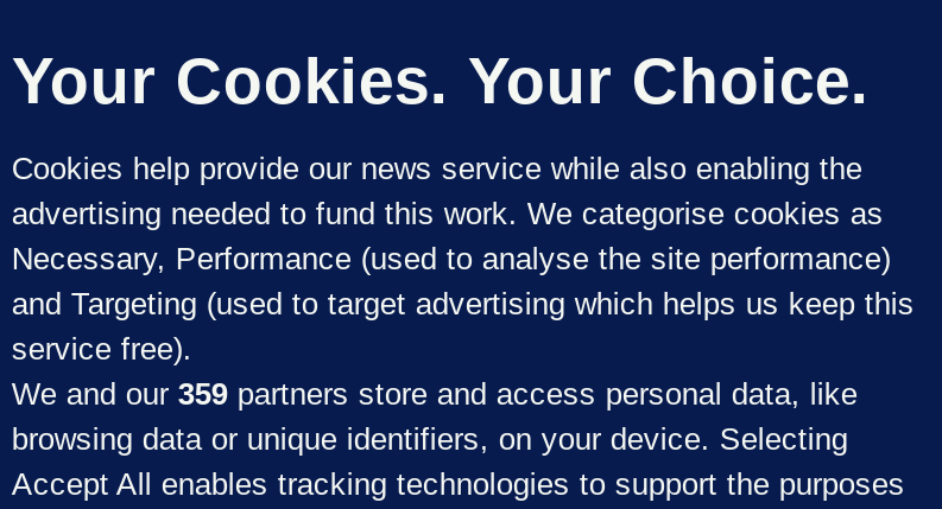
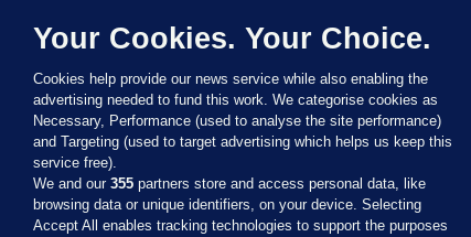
[12,376,857,412] We and our 359 partners store and access personal data, like -> [34,175,426,192] We and our 355 partners store and access personal data, like

